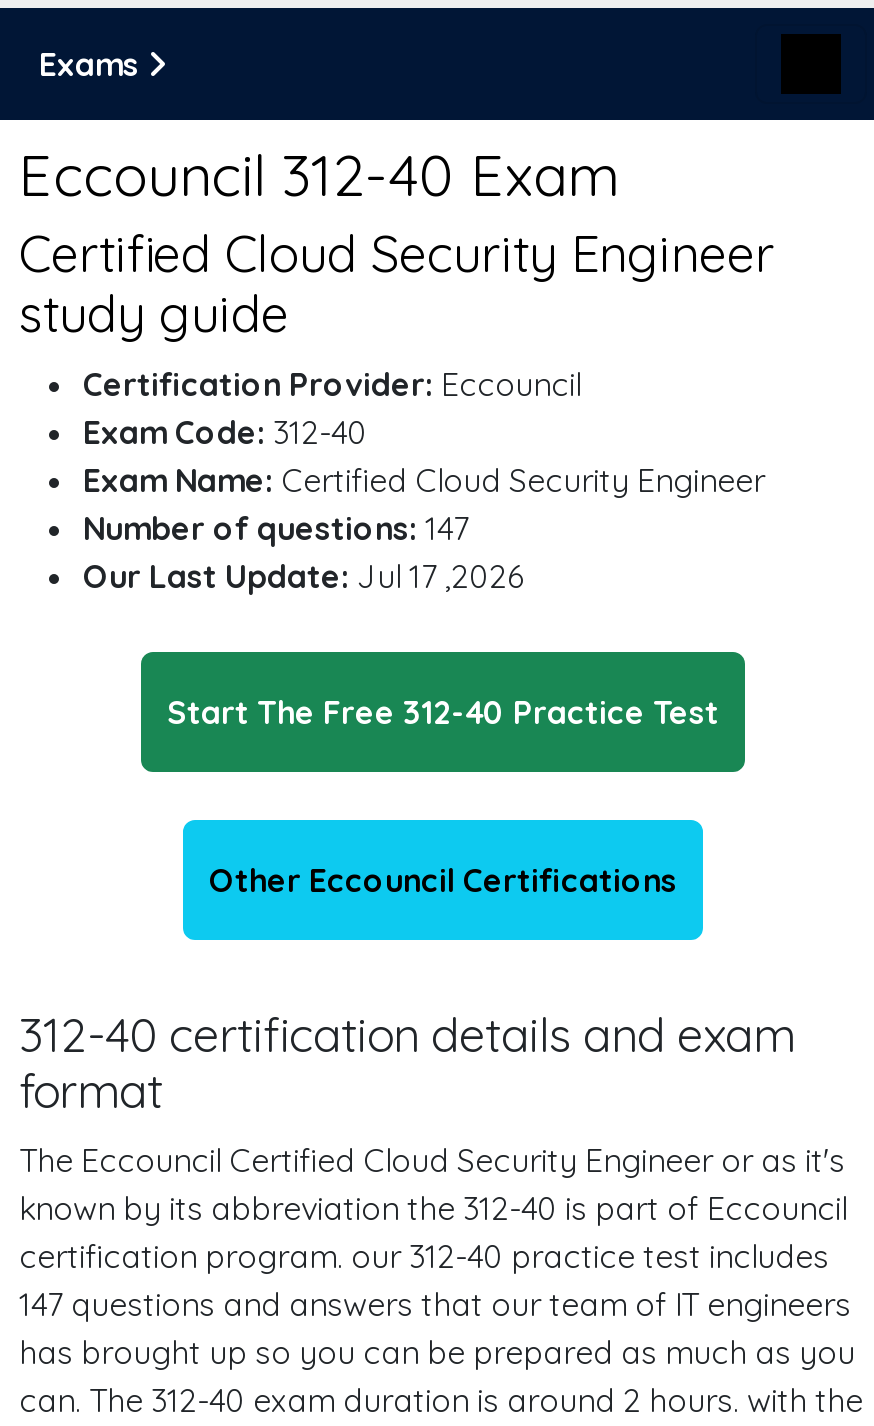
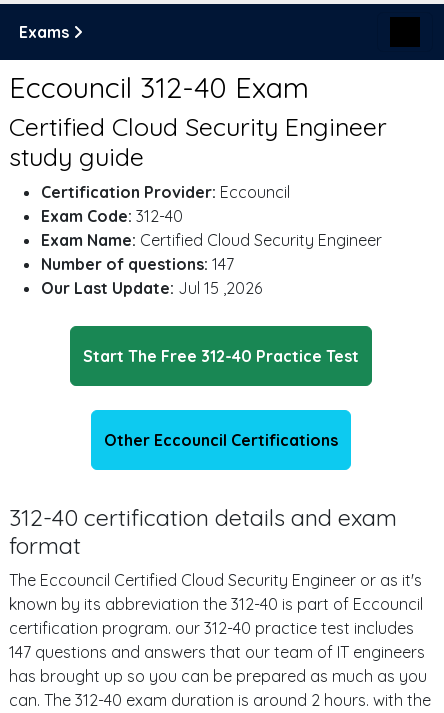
[83,556,523,596] Our Last Update: Jul 17 ,2026 -> [41,278,262,298] Our Last Update: Jul 15 ,2026

